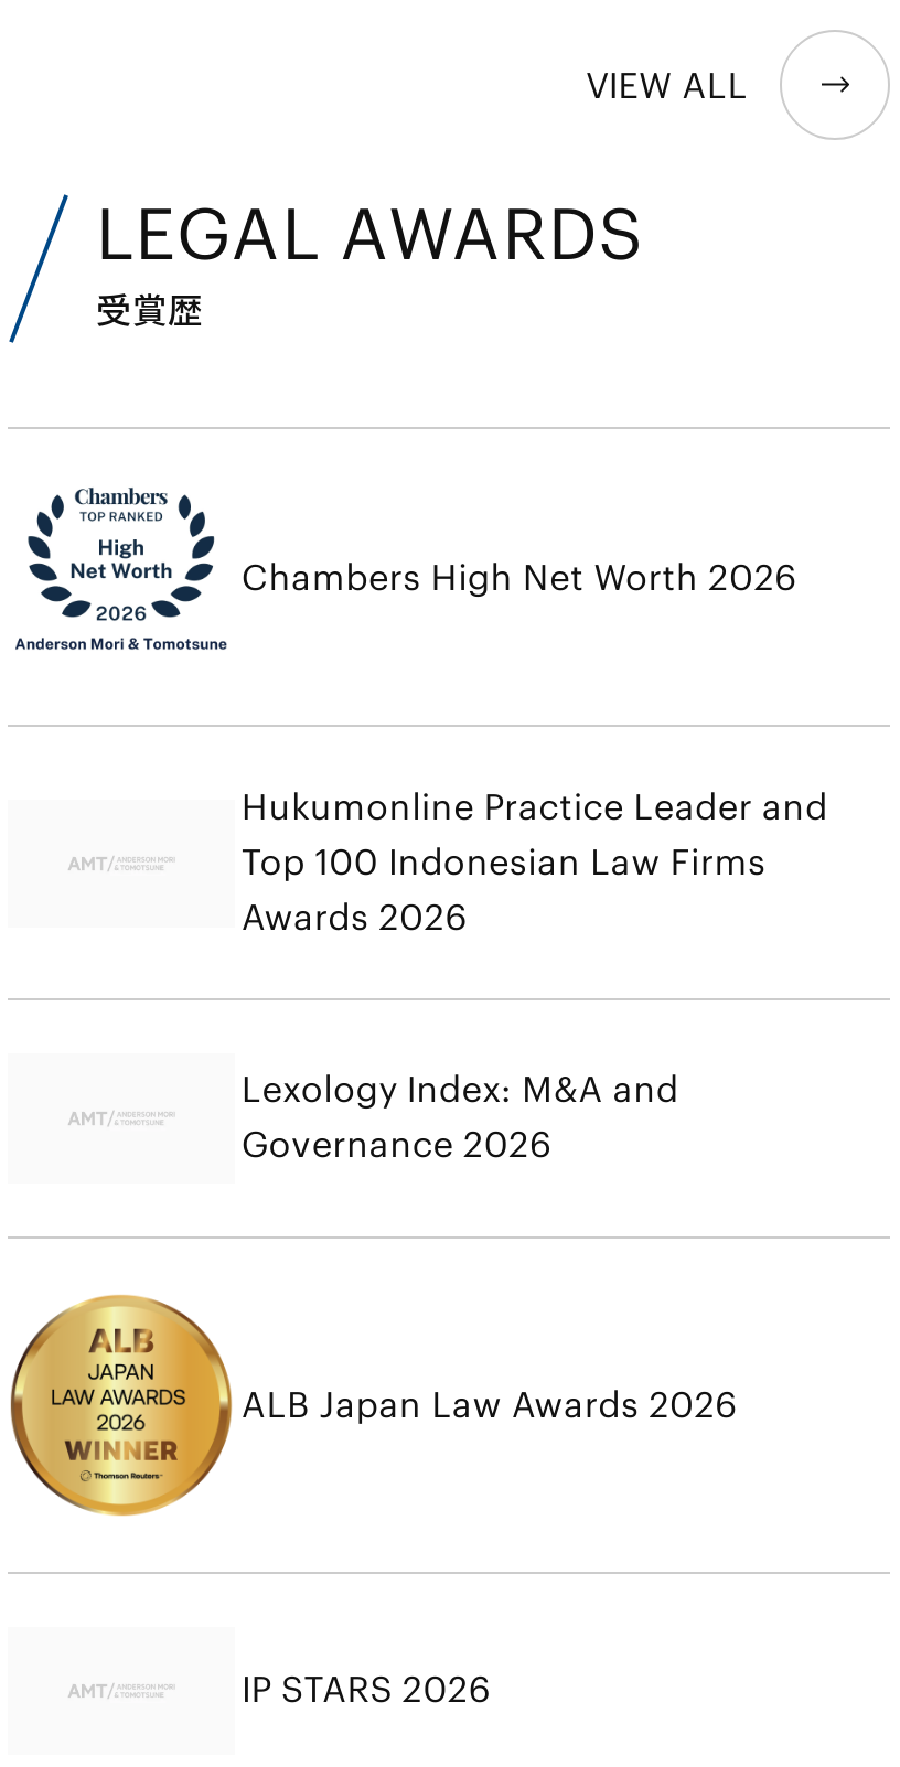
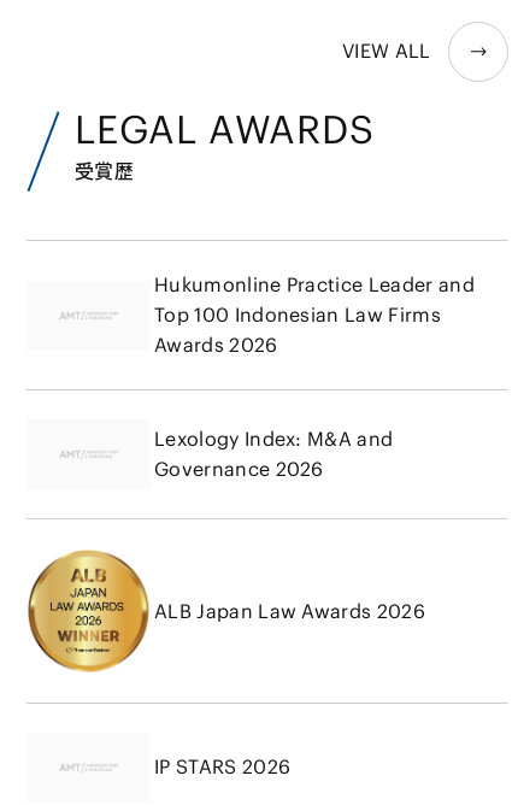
[14,485,797,651] [image] | Chambers High Net Worth 2026 -> none

